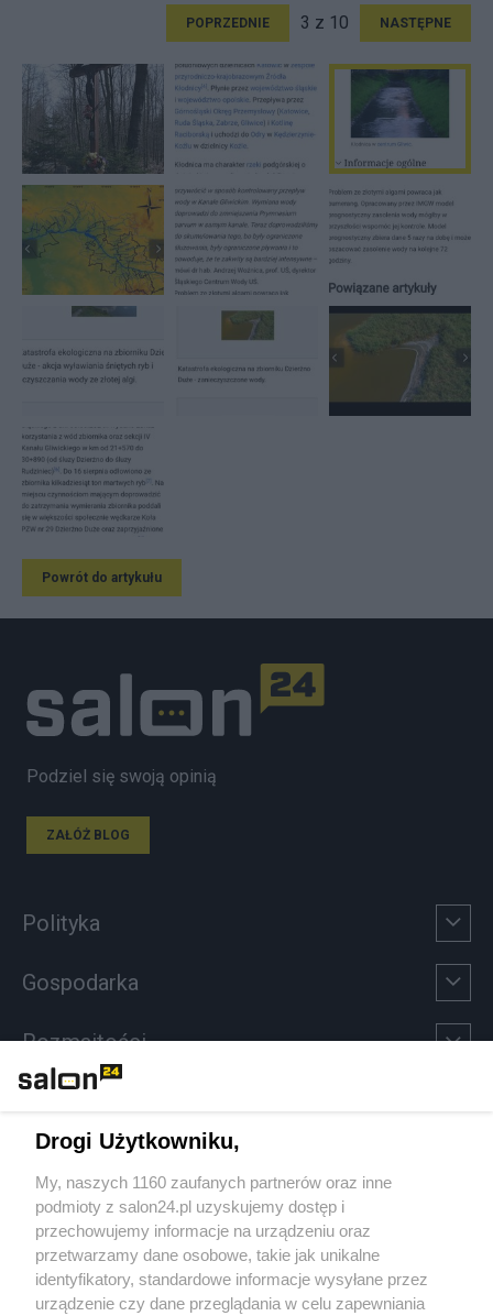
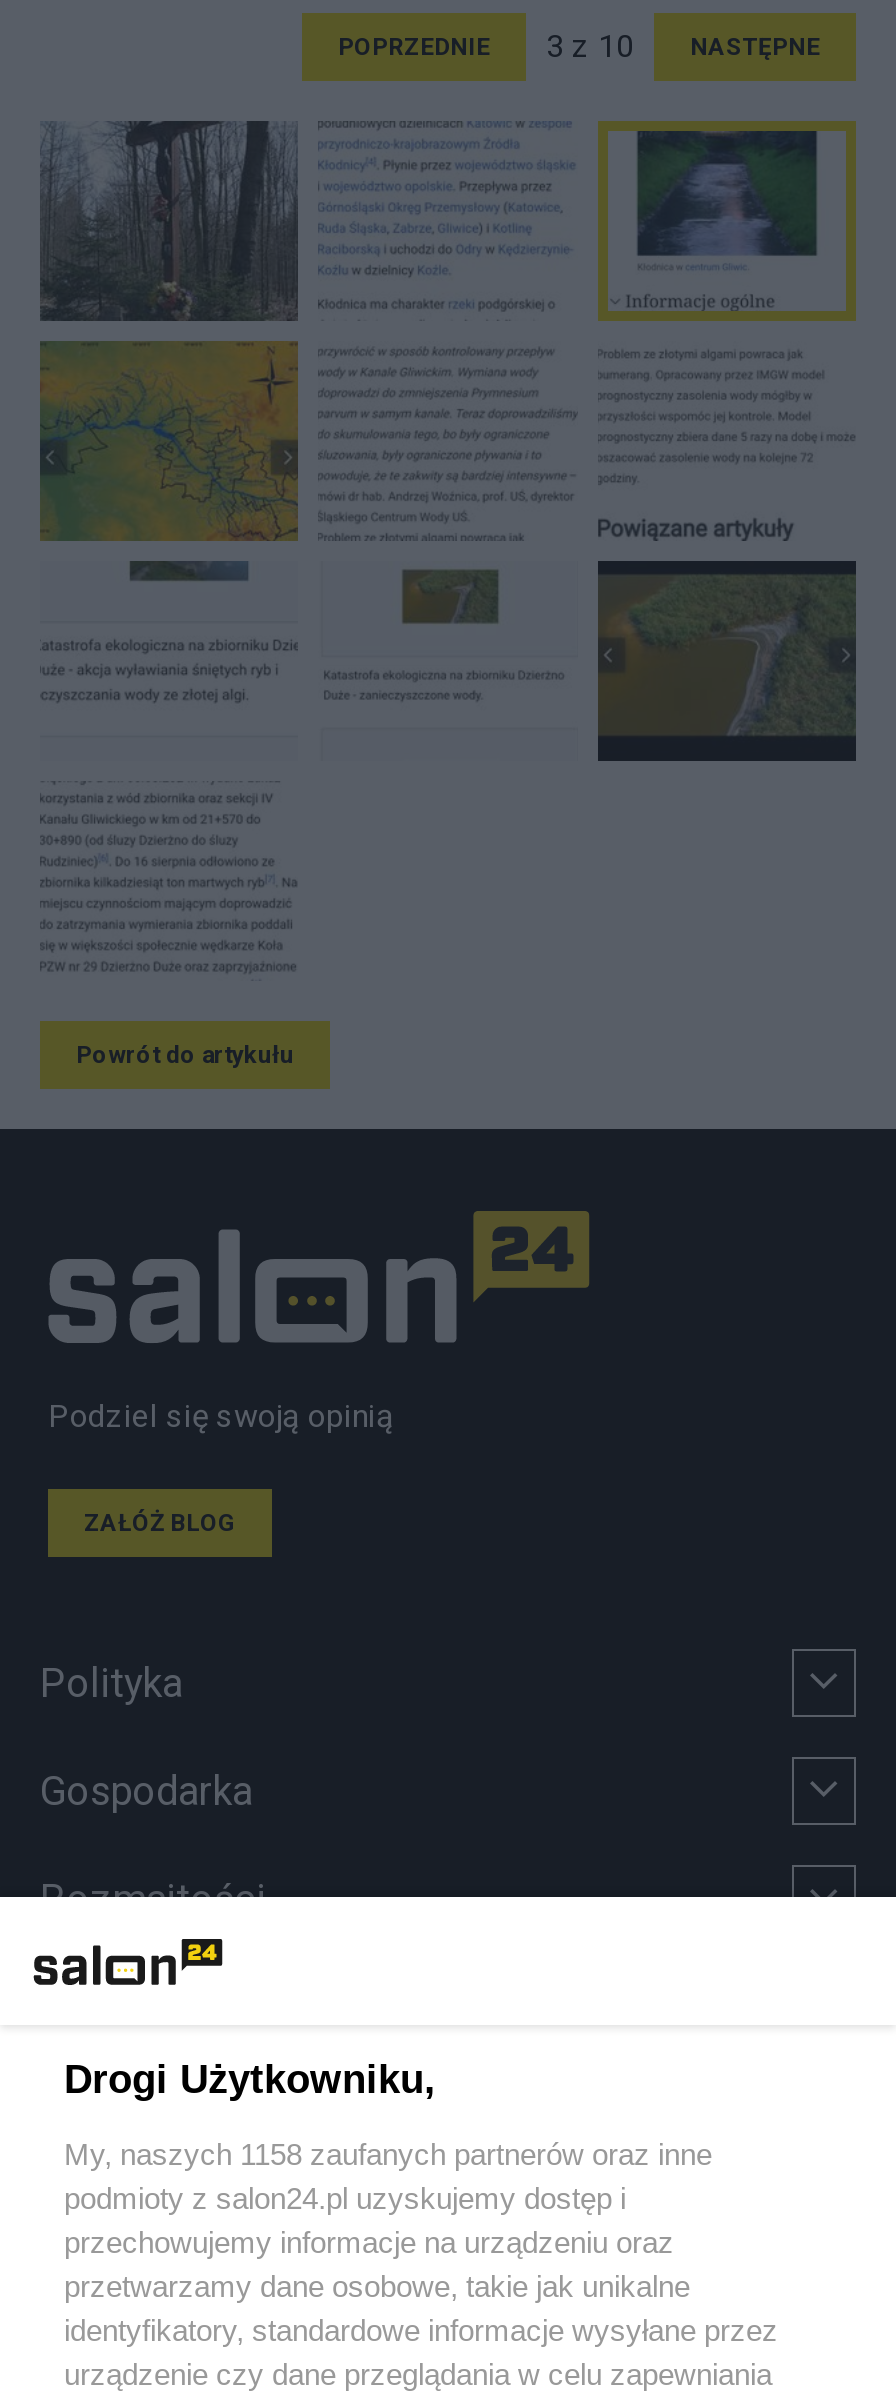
[35,1173,392,1192] My, naszych 1160 zaufanych partnerów oraz inne -> [64,2137,712,2171] My, naszych 1158 zaufanych partnerów oraz inne

